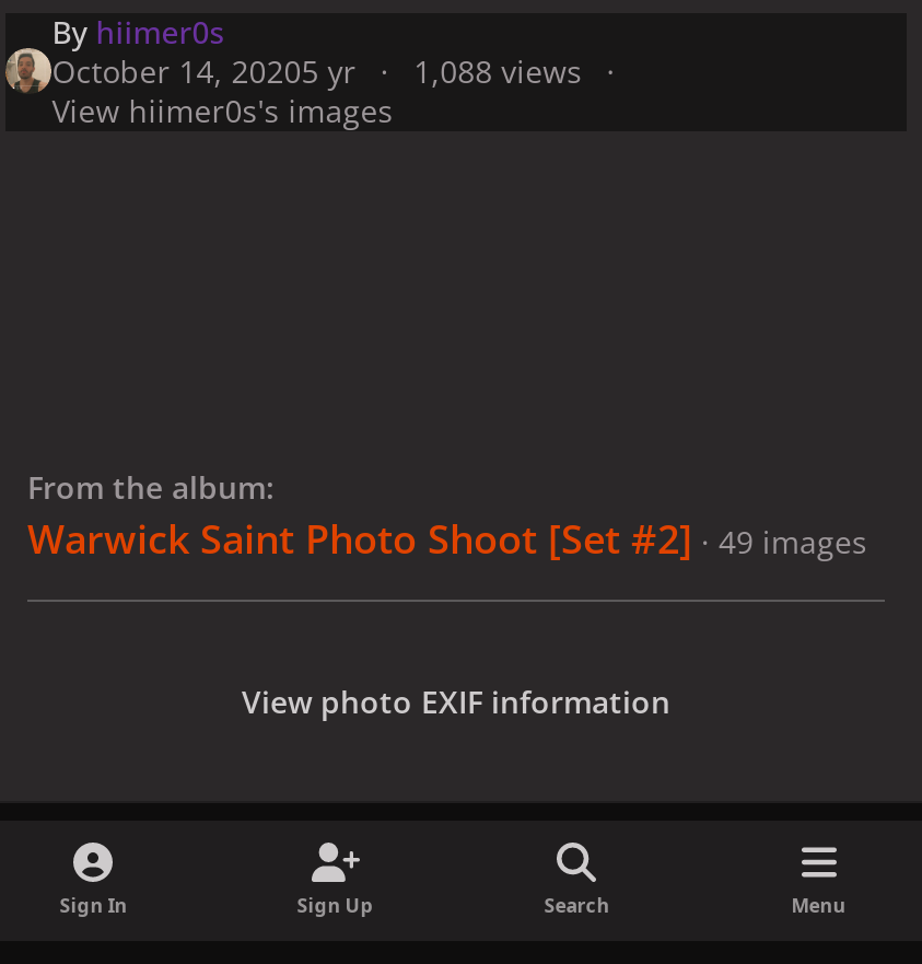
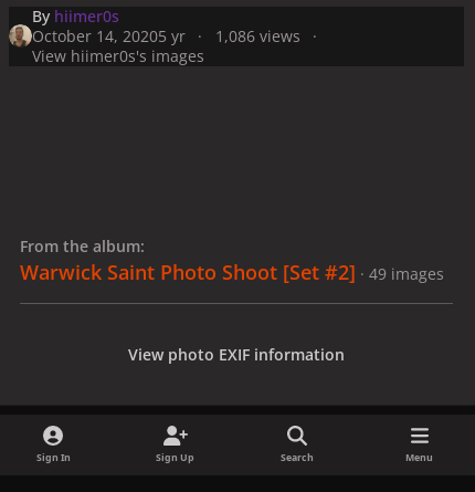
[52,49,582,91] October 14, 20205 yr 1,088 views -> [32,25,300,46] October 14, 20205 yr 1,086 views

